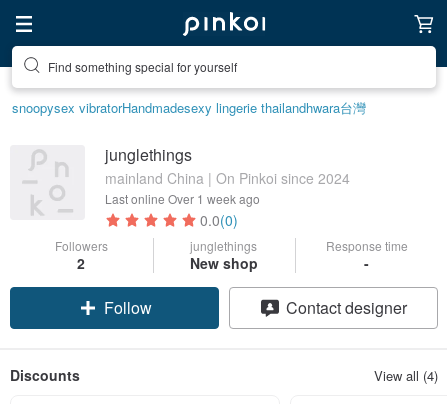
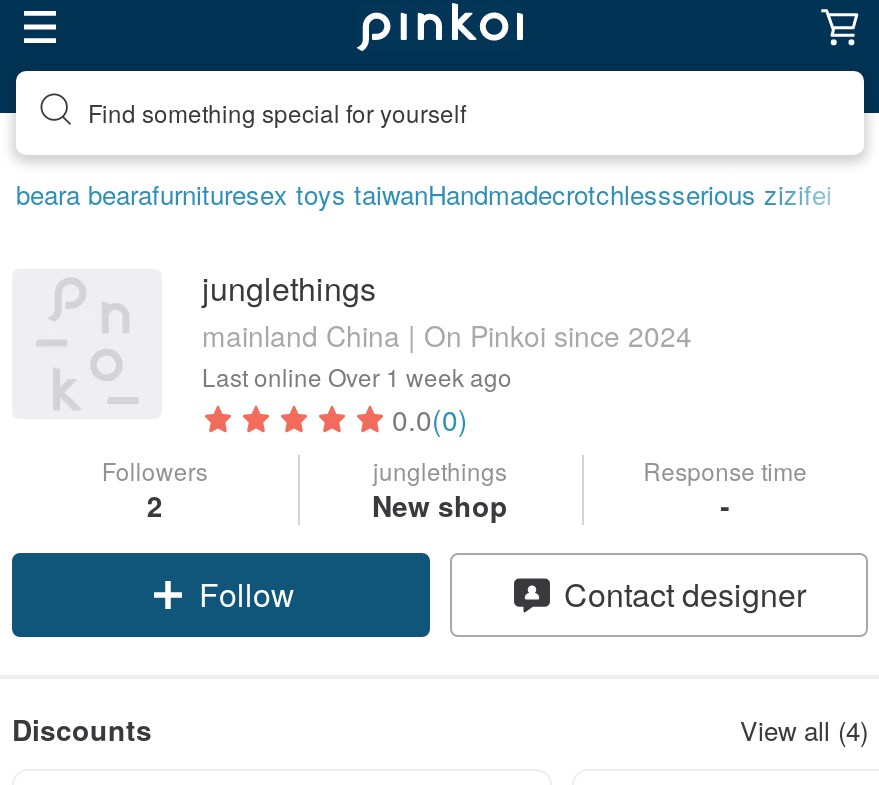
[12,98,366,117] snoopysex vibratorHandmadesexy lingerie thailandhwara台灣 -> [16,175,832,213] beara bearafurnituresex toys taiwanHandmadecrotchlessserious zizifei

